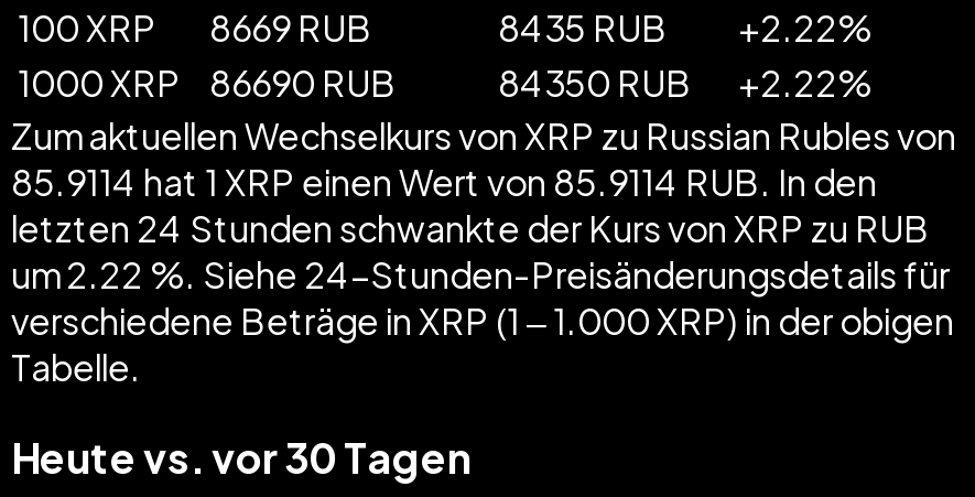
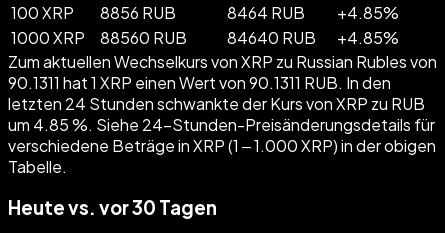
[18,5,372,51] 100 XRP 8669 RUB -> [11,2,176,23] 100 XRP 8856 RUB
[498,5,668,51] 8435 RUB -> [227,2,305,23] 8464 RUB
[738,5,873,51] +2.22% -> [337,2,399,23] +4.85%
[209,60,397,106] 86690 RUB -> [100,27,187,48] 88560 RUB
[498,60,692,106] 84350 RUB -> [227,27,316,48] 84640 RUB
[738,60,873,106] +2.22% -> [337,27,399,48] +4.85%
[11,159,877,205] 85.9114 hat 1 XRP einen Wert von 85.9114 RUB. In den -> [8,72,391,93] 90.1311 hat 1 XRP einen Wert von 90.1311 RUB. In den
[11,251,950,298] um 2.22 %. Siehe 24-Stunden-Preisänderungsdetails für -> [8,114,435,135] um 4.85 %. Siehe 24-Stunden-Preisänderungsdetails für

